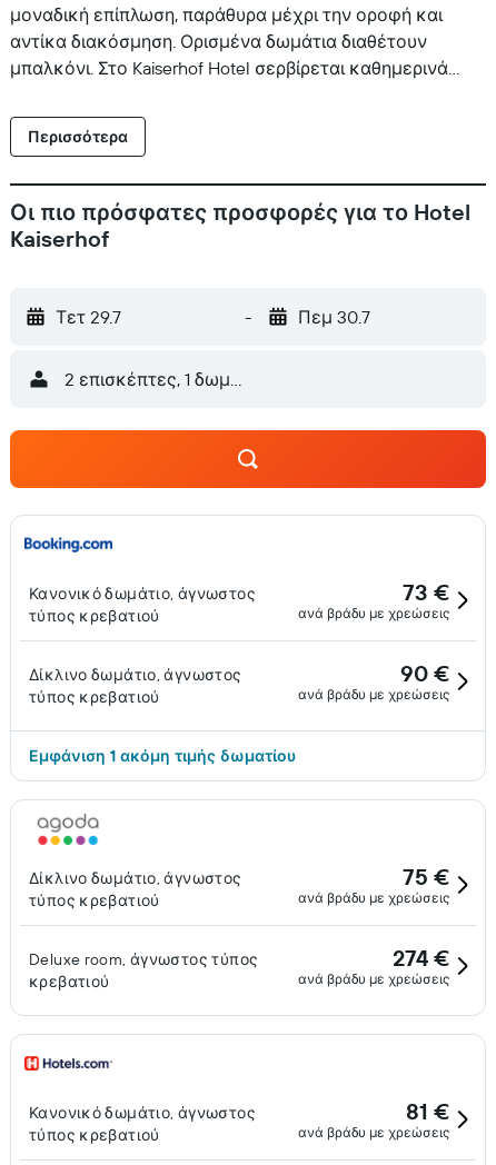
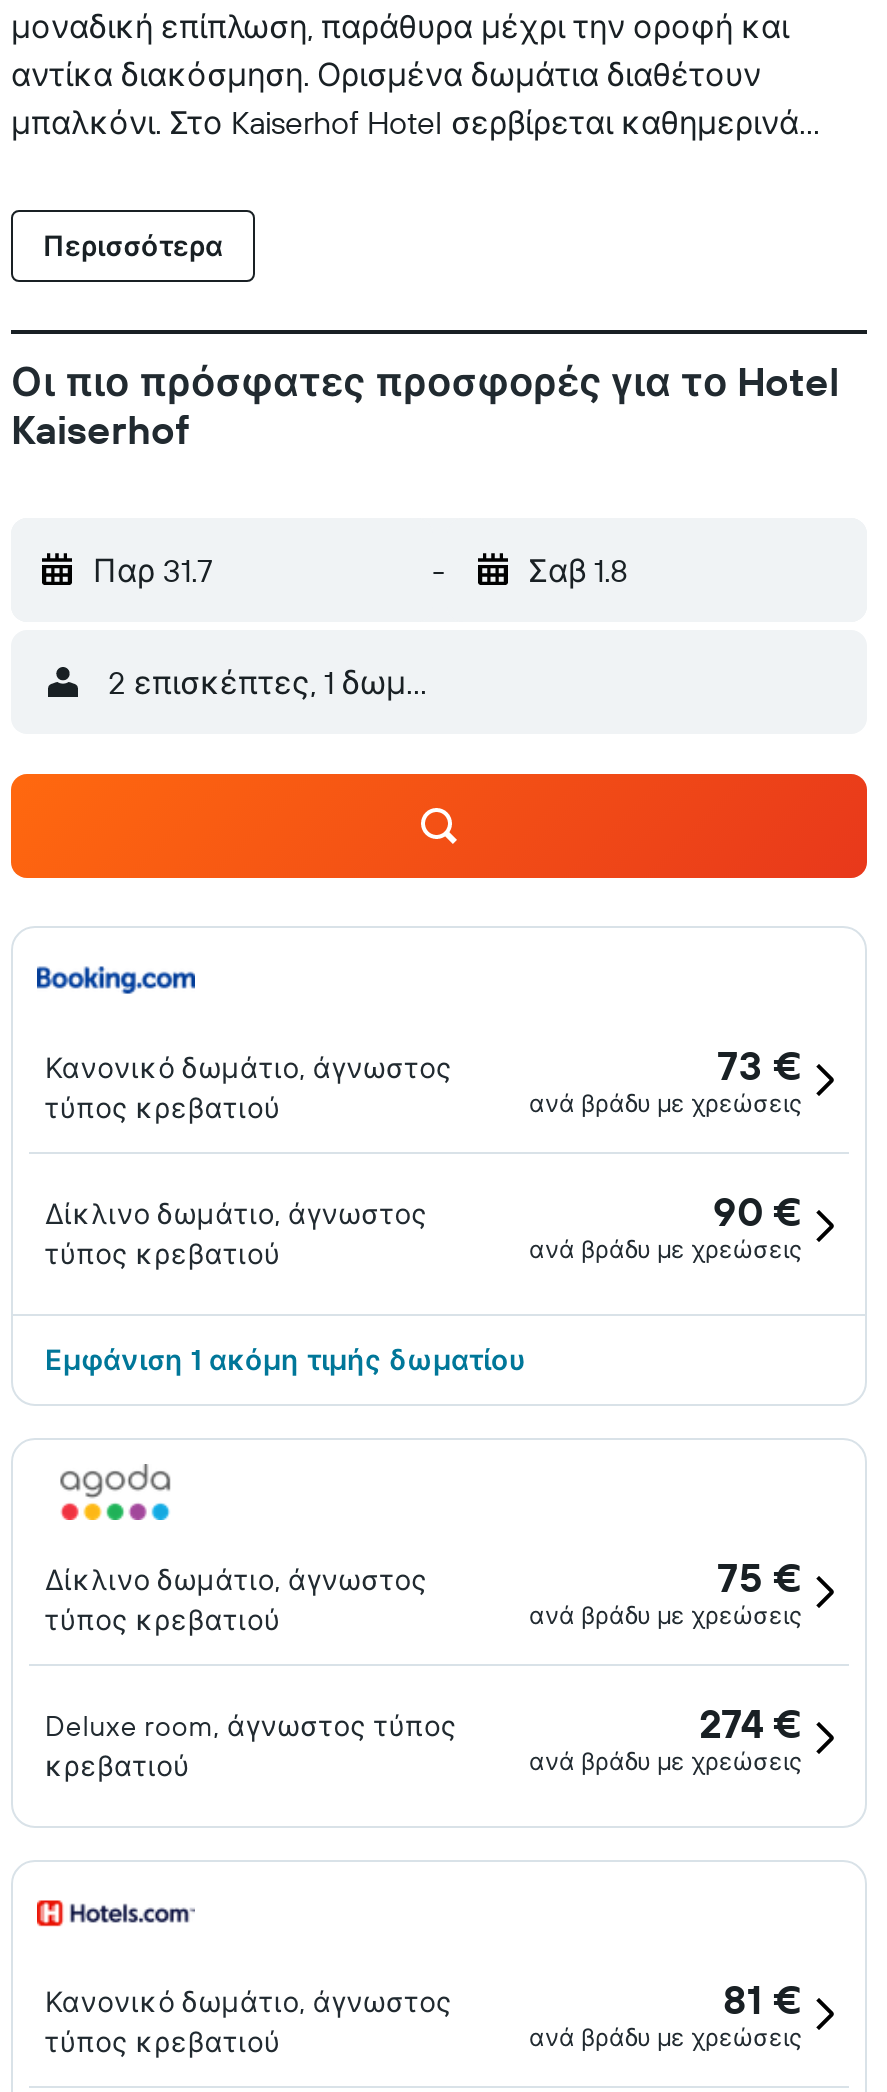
[56,306,121,328] Τετ 29.7 -> [93,550,213,590] Παρ 31.7
[297,306,370,328] Πεμ 30.7 -> [528,550,628,590] Σαβ 1.8

